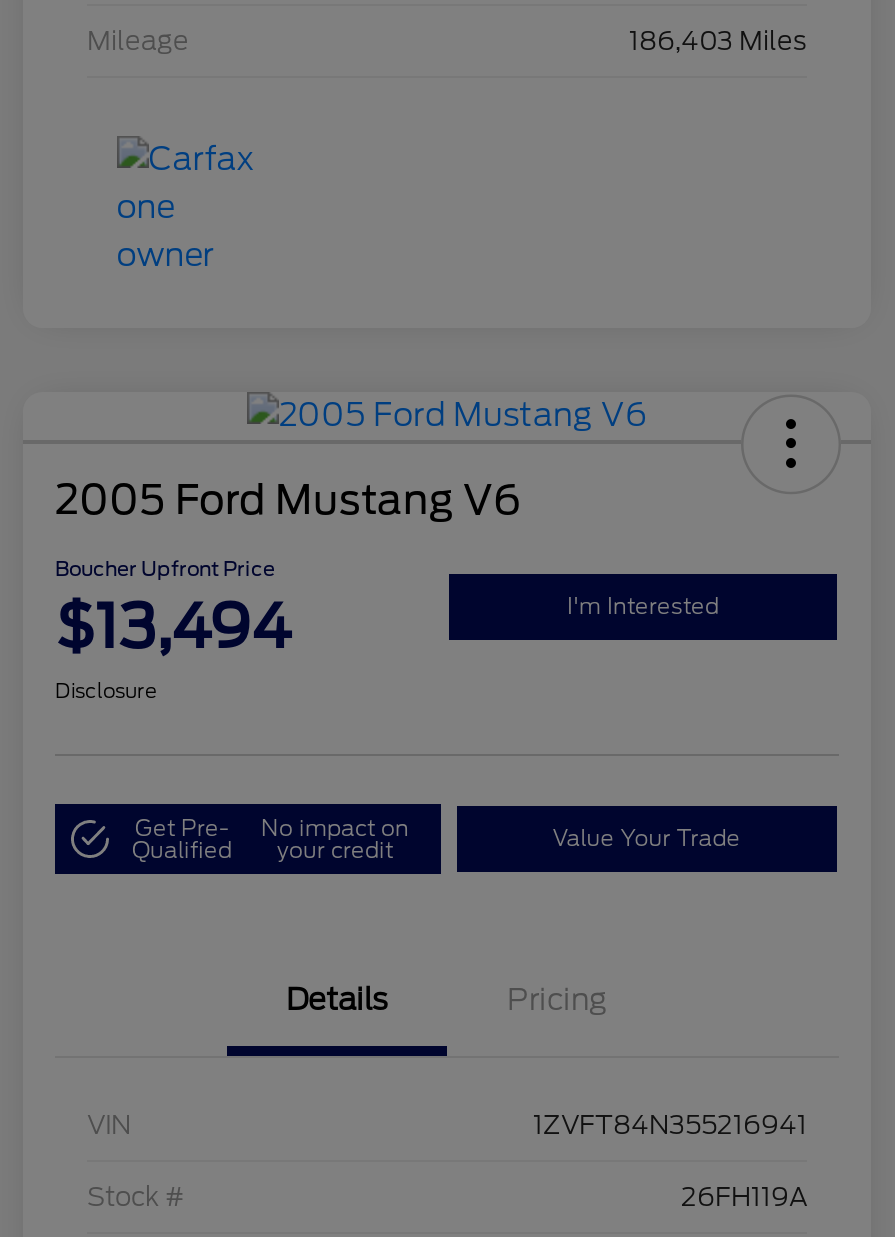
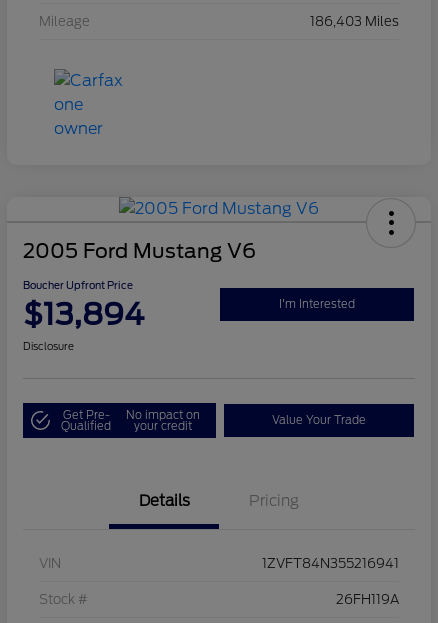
[55,590,291,662] $13,494 -> [23,296,144,332] $13,894

